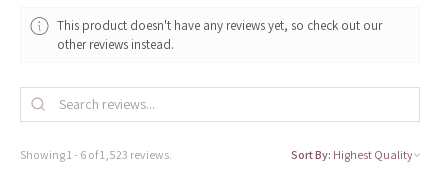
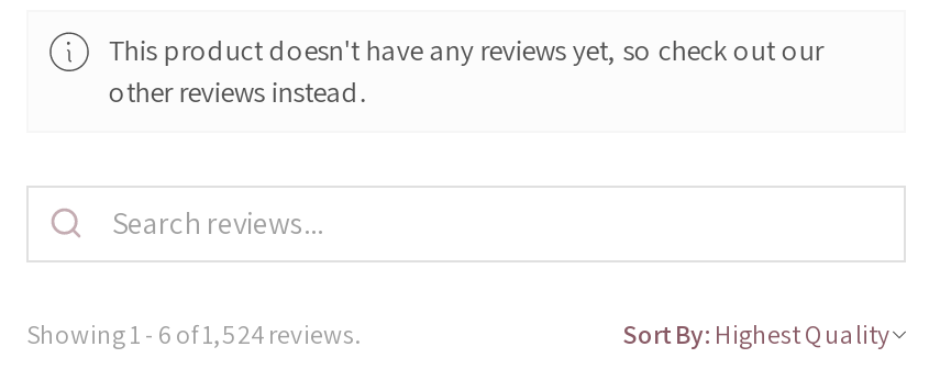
[20,147,172,162] Showing 1 - 6 of 1,523 reviews. -> [26,318,361,351] Showing 1 - 6 of 1,524 reviews.

